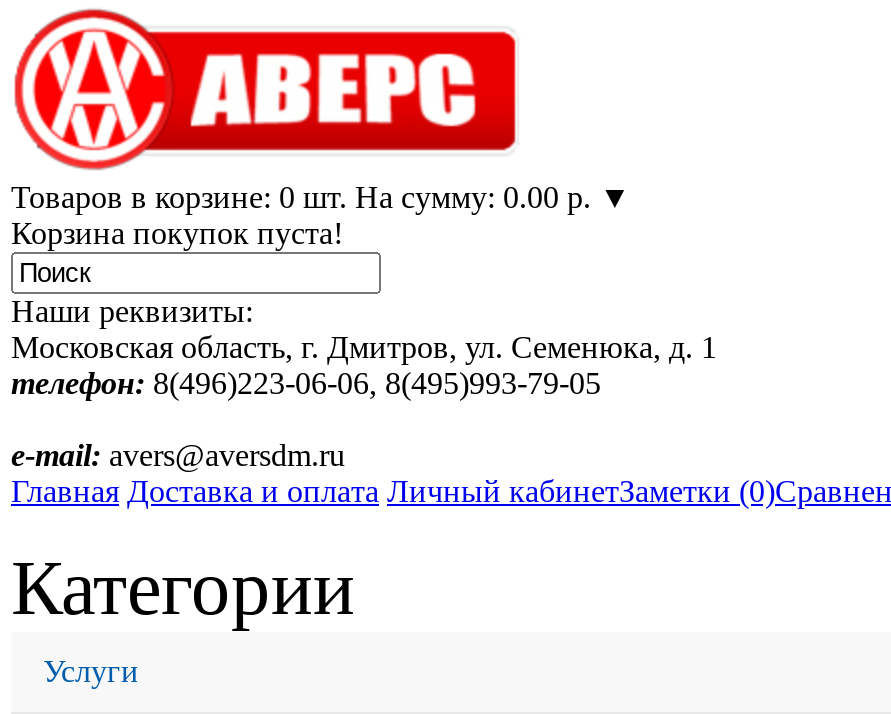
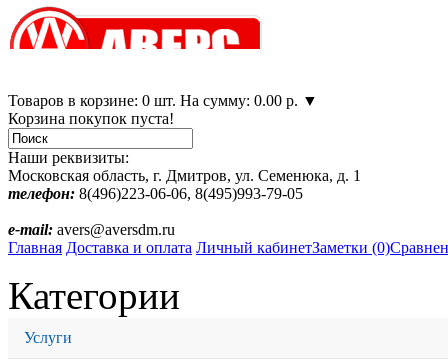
[13,92,517,172] [image] -> none

